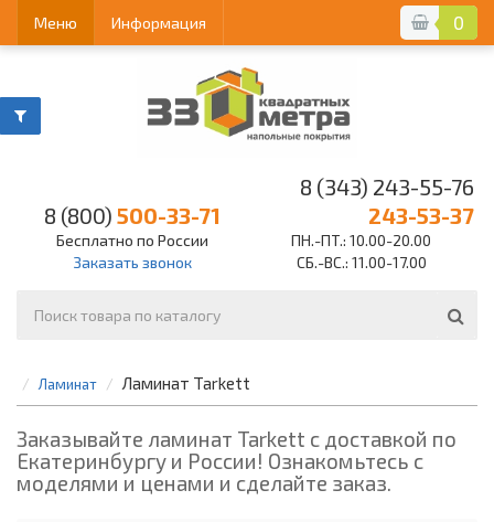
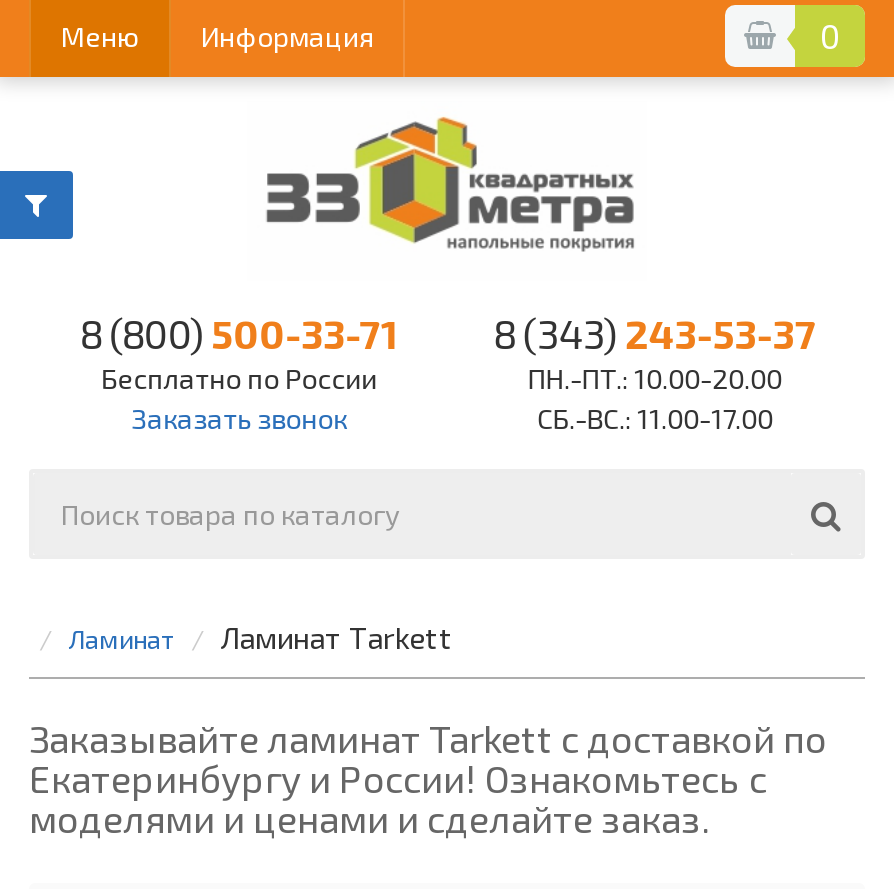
[300,173,474,228] 8 (343) 243-55-76 | 243-53-37 -> [493,309,817,357] 8 (343) 243-53-37

